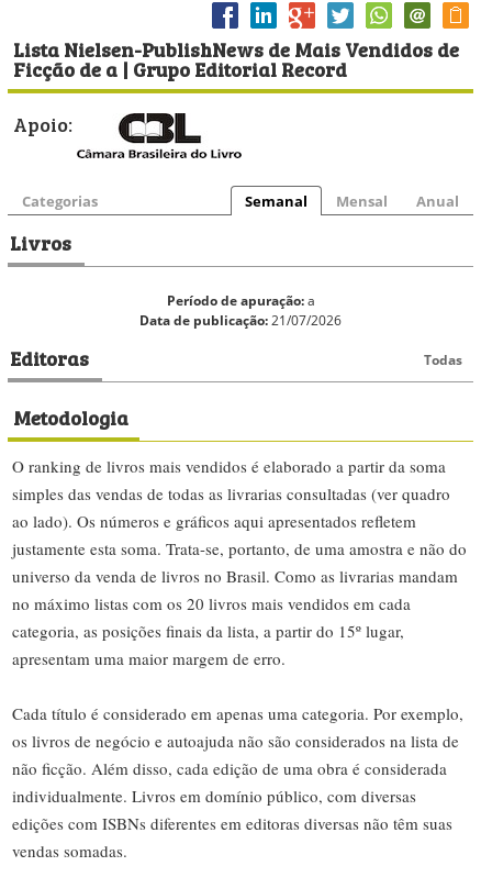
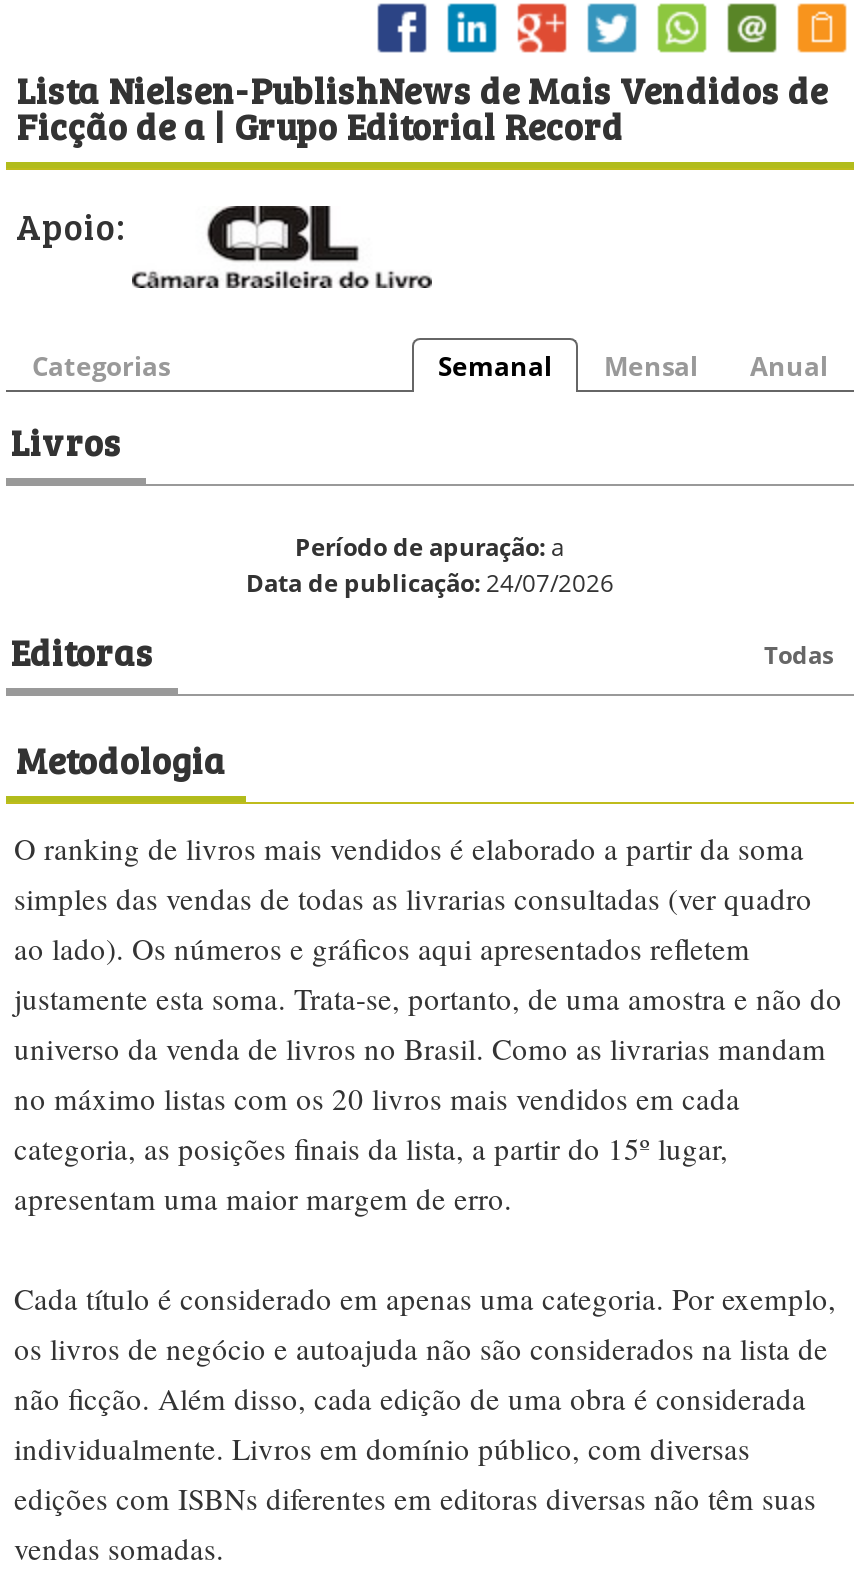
[139,311,342,330] Data de publicação: 21/07/2026 -> [246,567,614,601] Data de publicação: 24/07/2026

